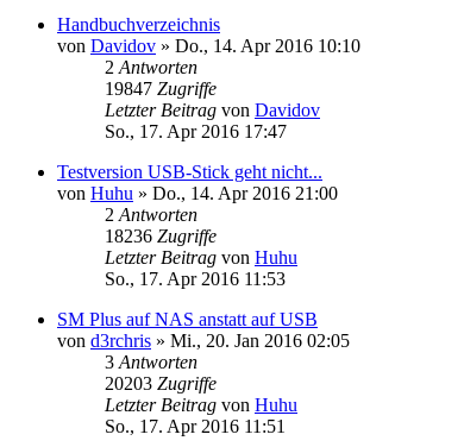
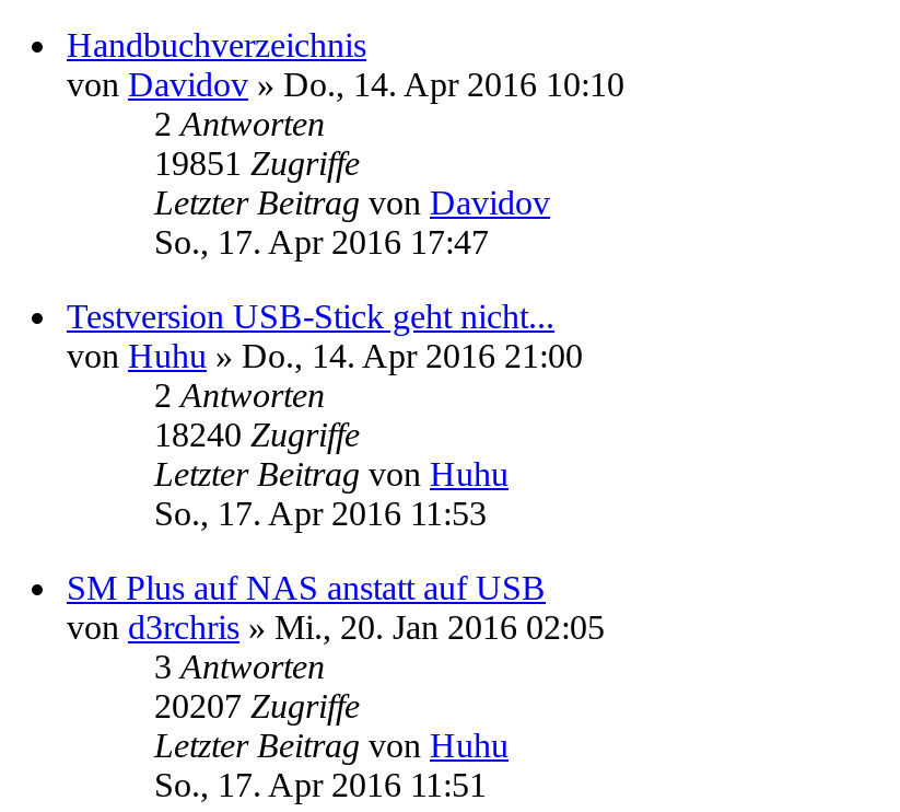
[105,78,217,99] 19847 Zugriffe -> [154,144,360,181] 19851 Zugriffe
[105,226,217,246] 18236 Zugriffe -> [154,416,360,453] 18240 Zugriffe
[105,373,217,393] 20203 Zugriffe -> [154,687,360,724] 20207 Zugriffe

